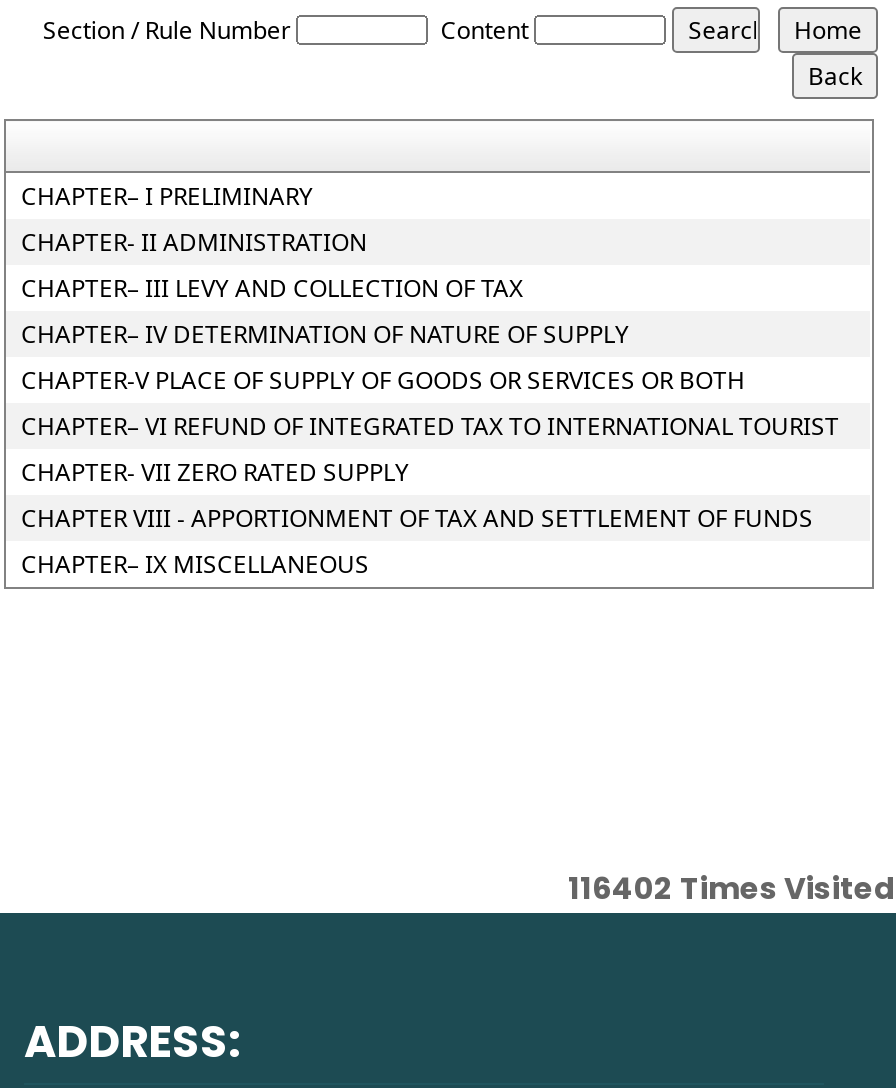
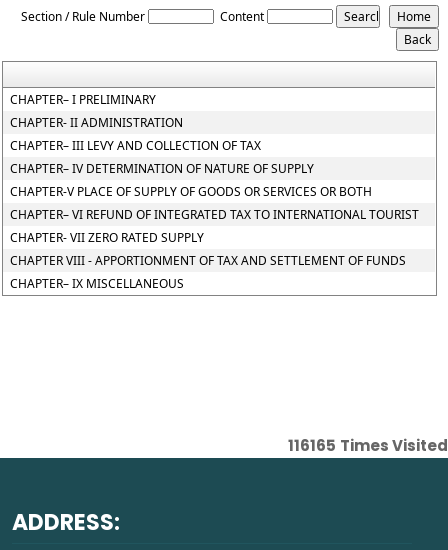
[568,867,896,909] 116402 Times Visited -> [288,435,448,456] 116165 Times Visited

